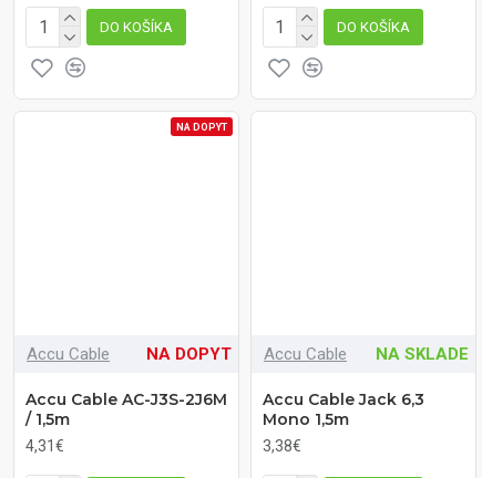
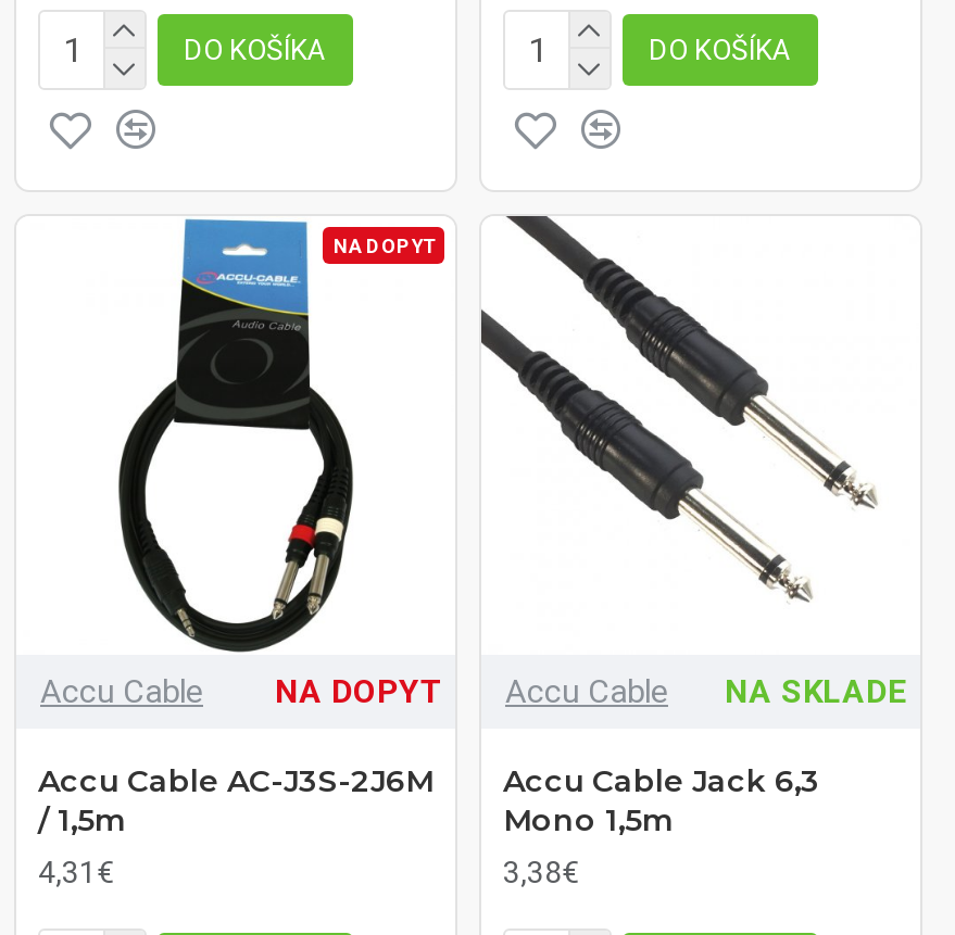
none -> [116,218,355,655] [image]
none -> [479,214,879,603] [image]

